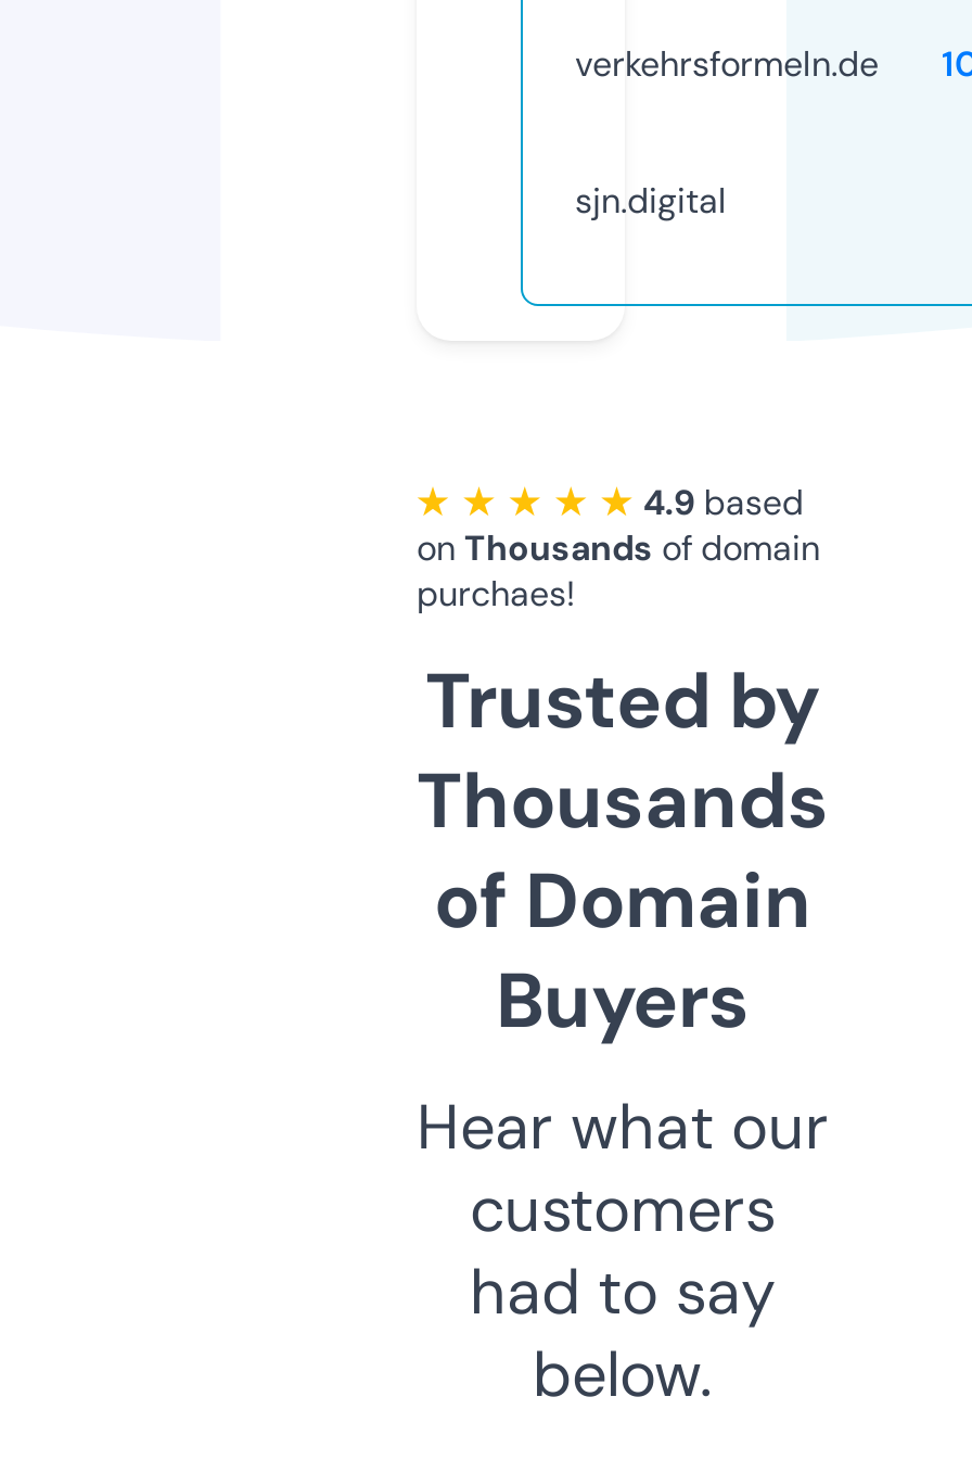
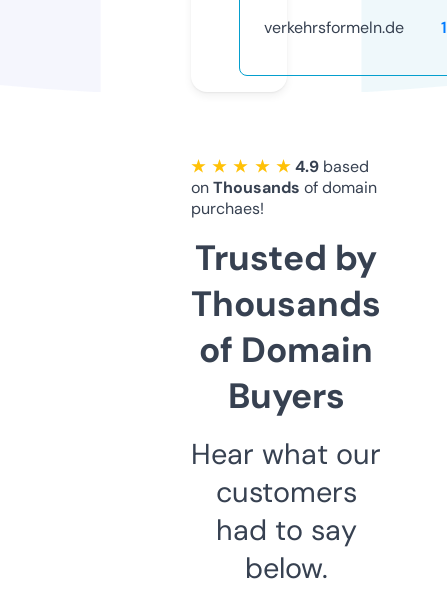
[575,178,727,223] sjn.digital -> none

